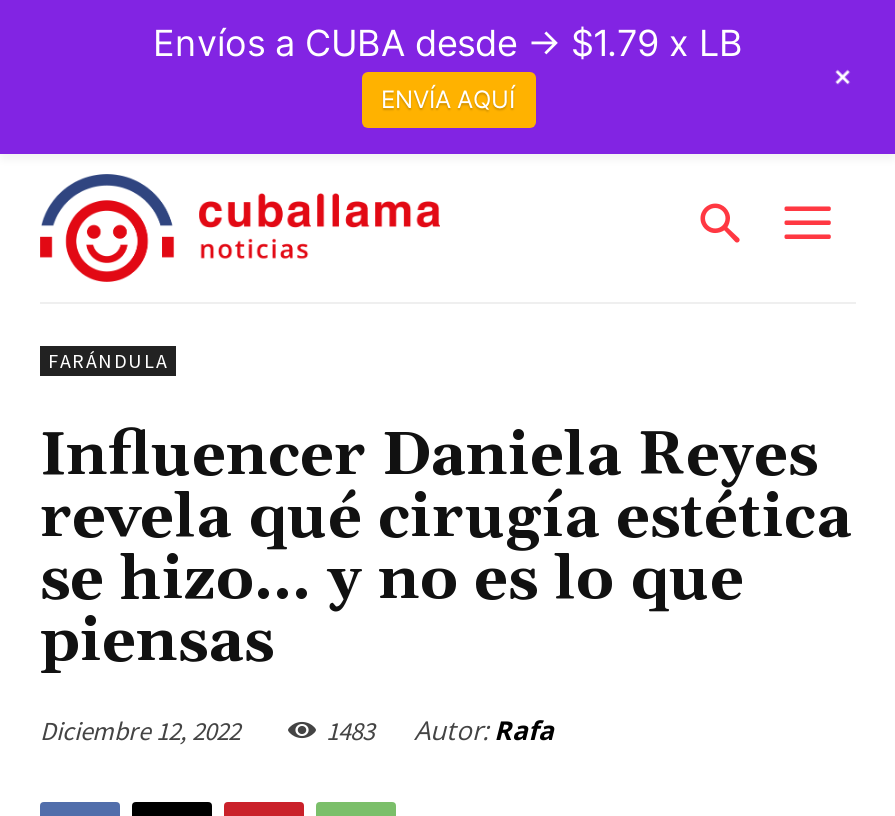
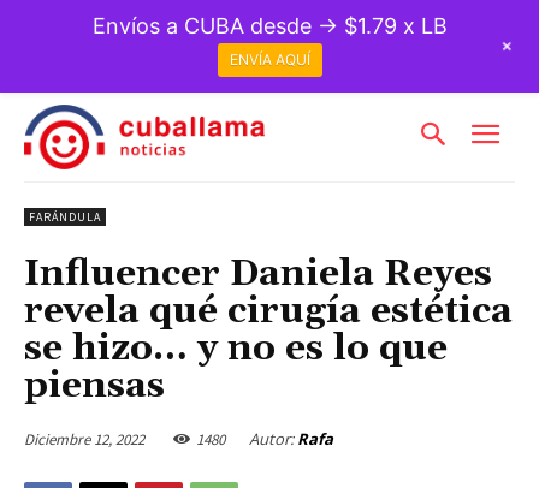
[326,712,554,748] 1483 Autor: Rafa -> [196,428,333,450] 1480 Autor: Rafa

